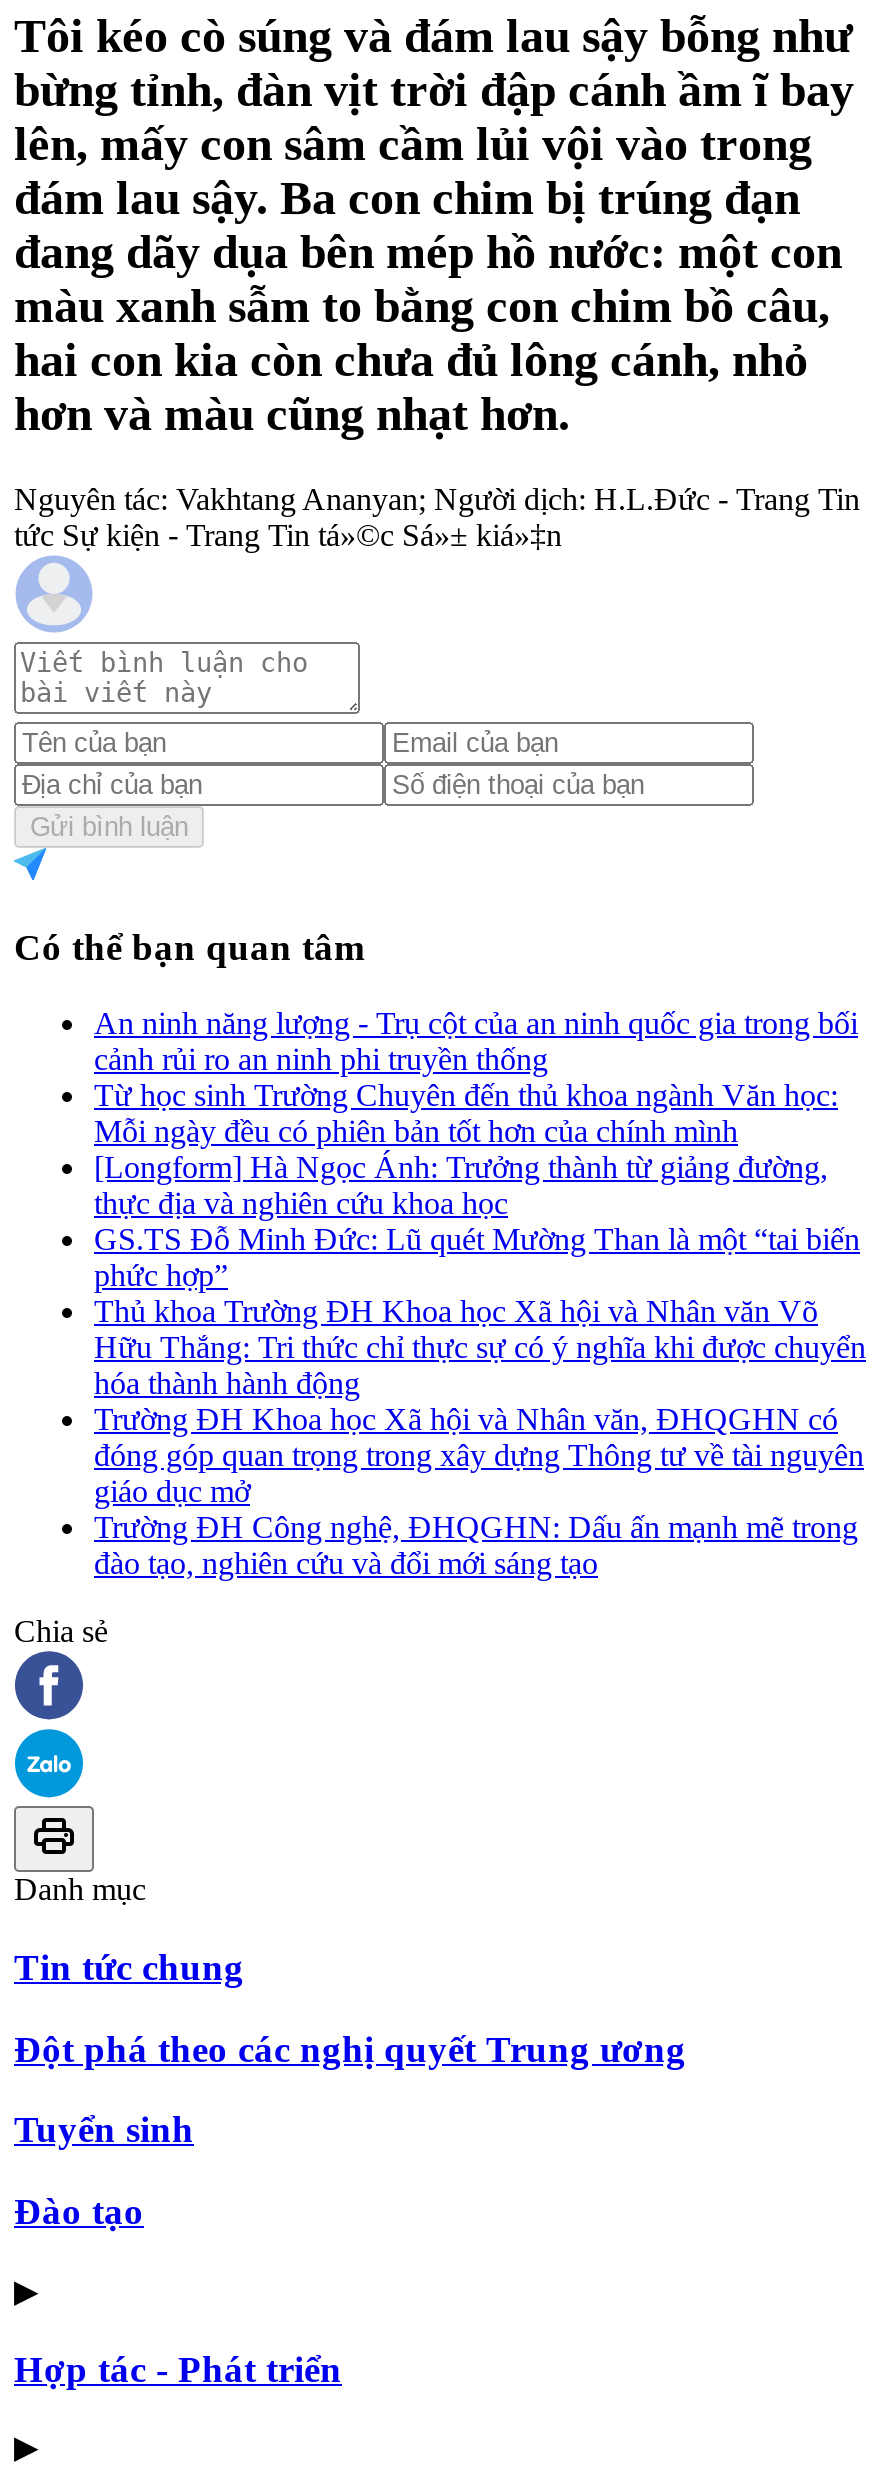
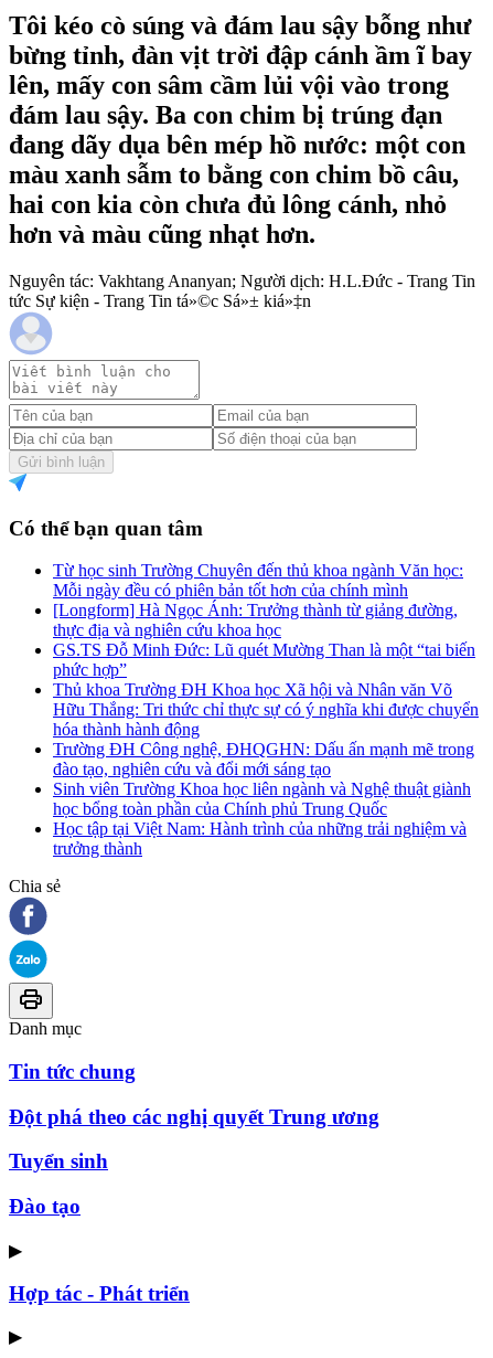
[94,1006,858,1076] An ninh năng lượng - Trụ cột của an ninh quốc gia trong bối | cảnh rủi ro an ninh phi truyền thống -> none
moved [94,1078,866,1400] -> [53,561,479,739]: Từ học sinh Trường Chuyên đến thủ khoa ngành Văn học: | Mỗi ngày đều có phiên bản tốt hơn của chính mình | [Longform] Hà Ngọc Ánh: Trưởng thành từ giảng đường, | ... | Hữu Thắng: Tri thức chỉ thực sự có ý nghĩa khi được chuyển | hóa thành hành động
[94,1402,864,1508] Trường ĐH Khoa học Xã hội và Nhân văn, ĐHQGHN có | đóng góp quan trọng trong xây dựng Thông tư về tài nguyên | giáo dục mở -> none
moved [94,1510,858,1580] -> [53,740,474,779]: Trường ĐH Công nghệ, ĐHQGHN: Dấu ấn mạnh mẽ trong | đào tạo, nghiên cứu và đổi mới sáng tạo
none -> [53,780,471,858] Sinh viên Trường Khoa học liên ngành và Nghệ thuật giành | học bổng toàn phần của Chính phủ Trung Quốc | Học tập tại Việt Nam: Hành trình của những trải nghiệm và | trưởng thành

